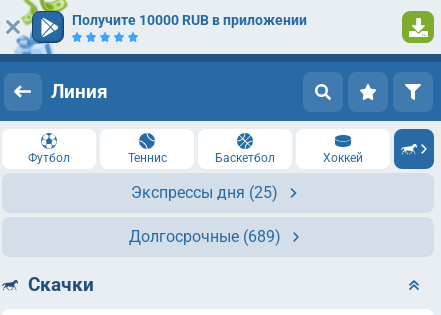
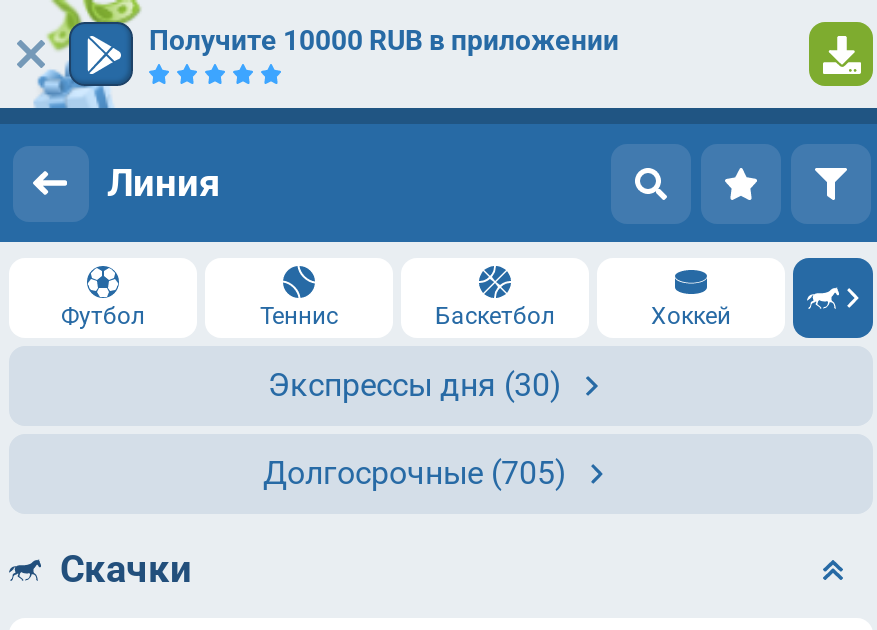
[131,183,278,202] Экспрессы дня (25) -> [268,366,562,404] Экспрессы дня (30)
[129,227,281,246] Долгосрочные (689) -> [263,454,567,492] Долгосрочные (705)

